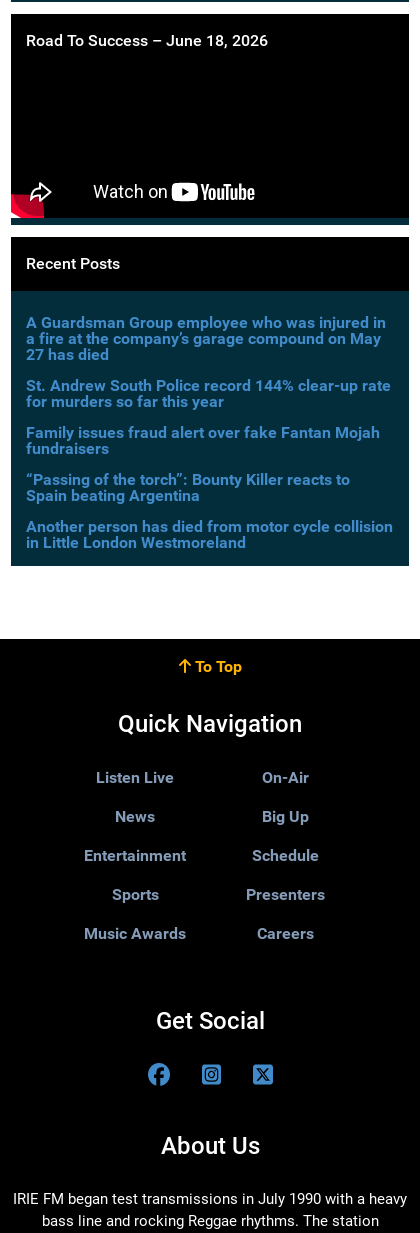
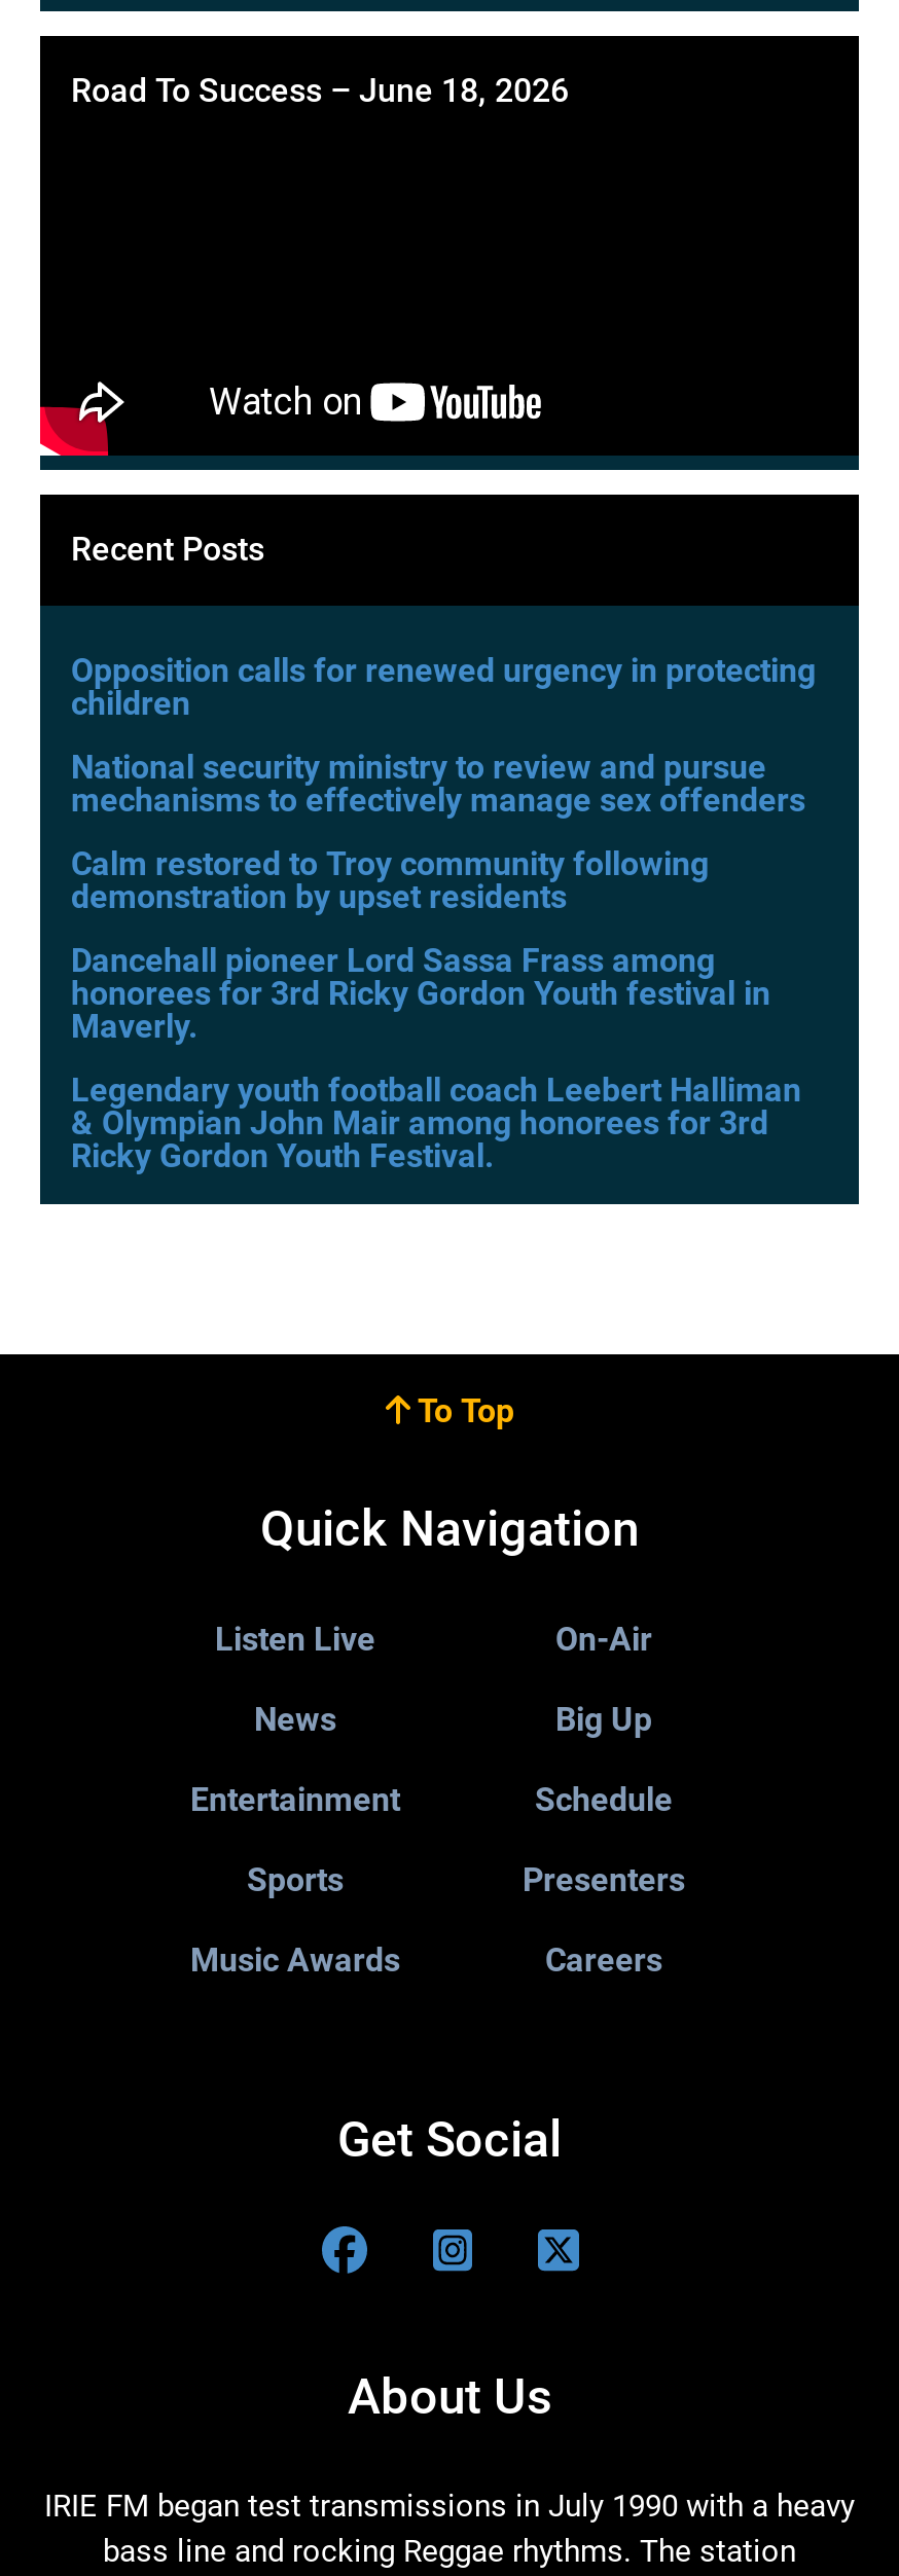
[26,313,386,364] A Guardsman Group employee who was injured in | a fire at the company’s garage compound on May | 27 has died -> [71,651,816,723] Opposition calls for renewed urgency in protecting | children
[26,376,391,411] St. Andrew South Police record 144% clear-up rate | for murders so far this year -> [71,748,805,820] National security ministry to review and pursue | mechanisms to effectively manage sex offenders
[26,423,380,458] Family issues fraud alert over fake Fantan Mojah | fundraisers -> [71,844,709,916] Calm restored to Troy community following | demonstration by upset residents
[26,470,350,505] “Passing of the torch”: Bounty Killer reacts to | Spain beating Argentina -> [71,941,770,1046] Dancehall pioneer Lord Sassa Frass among | honorees for 3rd Ricky Gordon Youth festival in | Maverly.
[26,517,393,552] Another person has died from motor cycle collision | in Little London Westmoreland -> [71,1071,801,1175] Legendary youth football coach Leebert Halliman | & Olympian John Mair among honorees for 3rd | Ricky Gordon Youth Festival.

